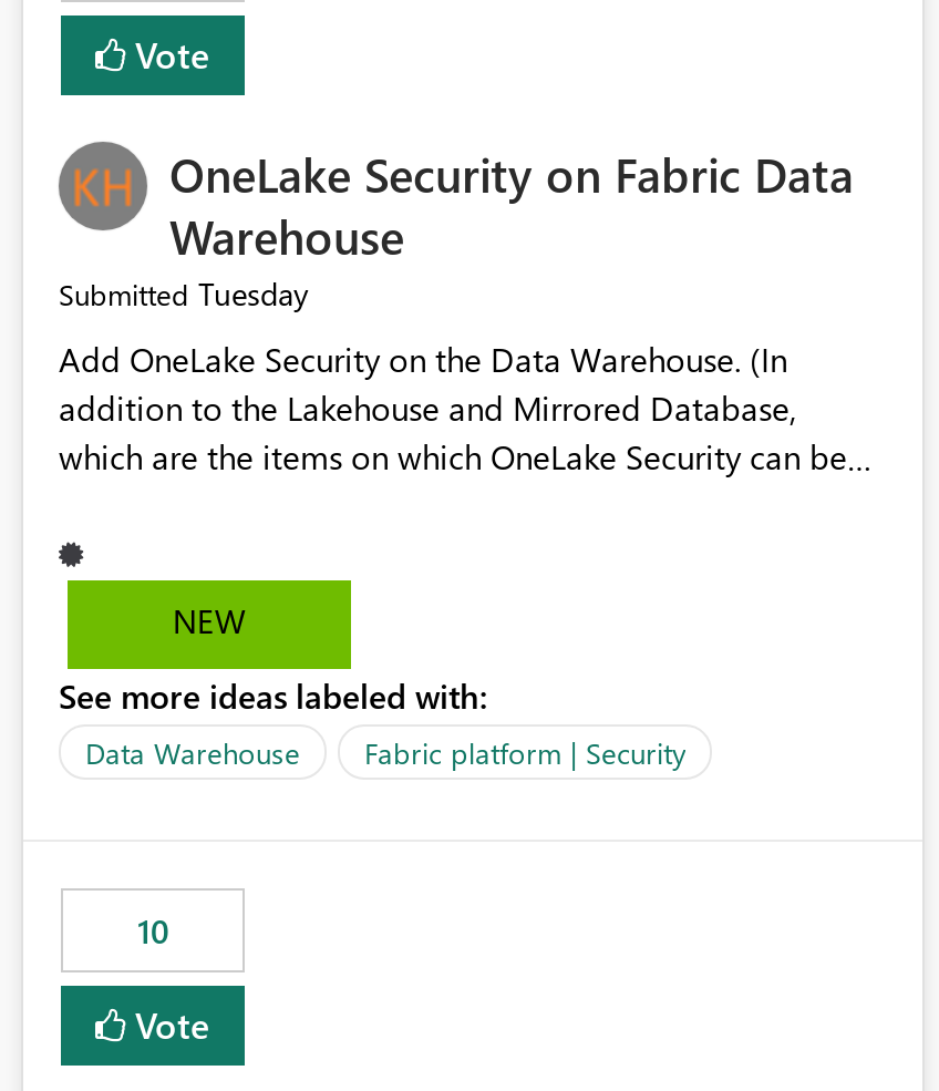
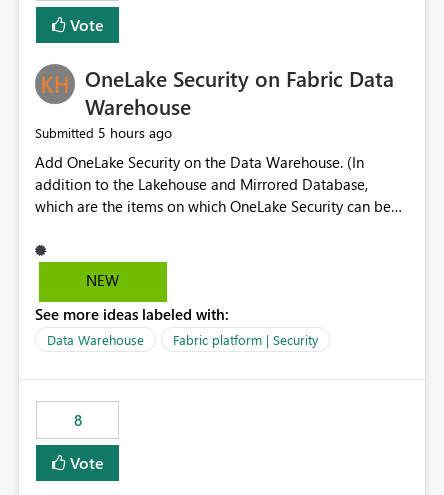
[59,273,309,315] Submitted Tuesday -> [35,123,172,142] Submitted 5 hours ago
[137,909,168,953] 10 -> [73,410,81,430] 8

